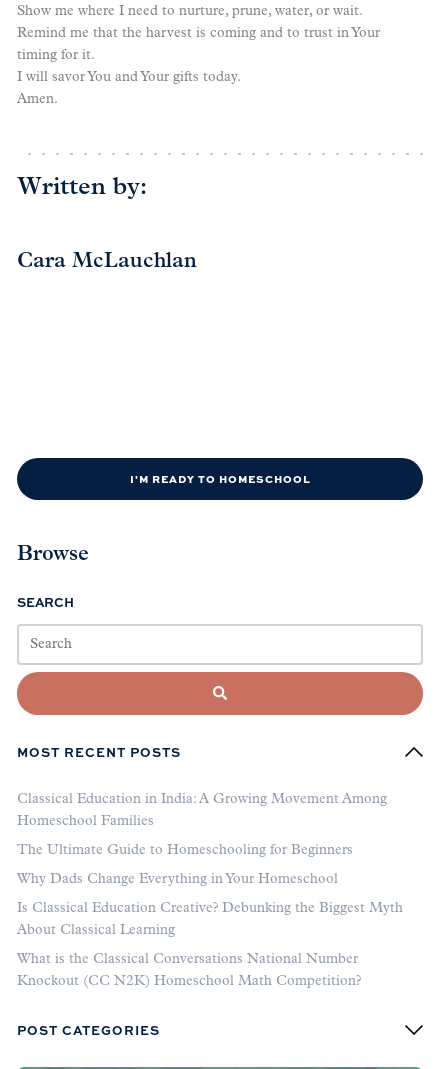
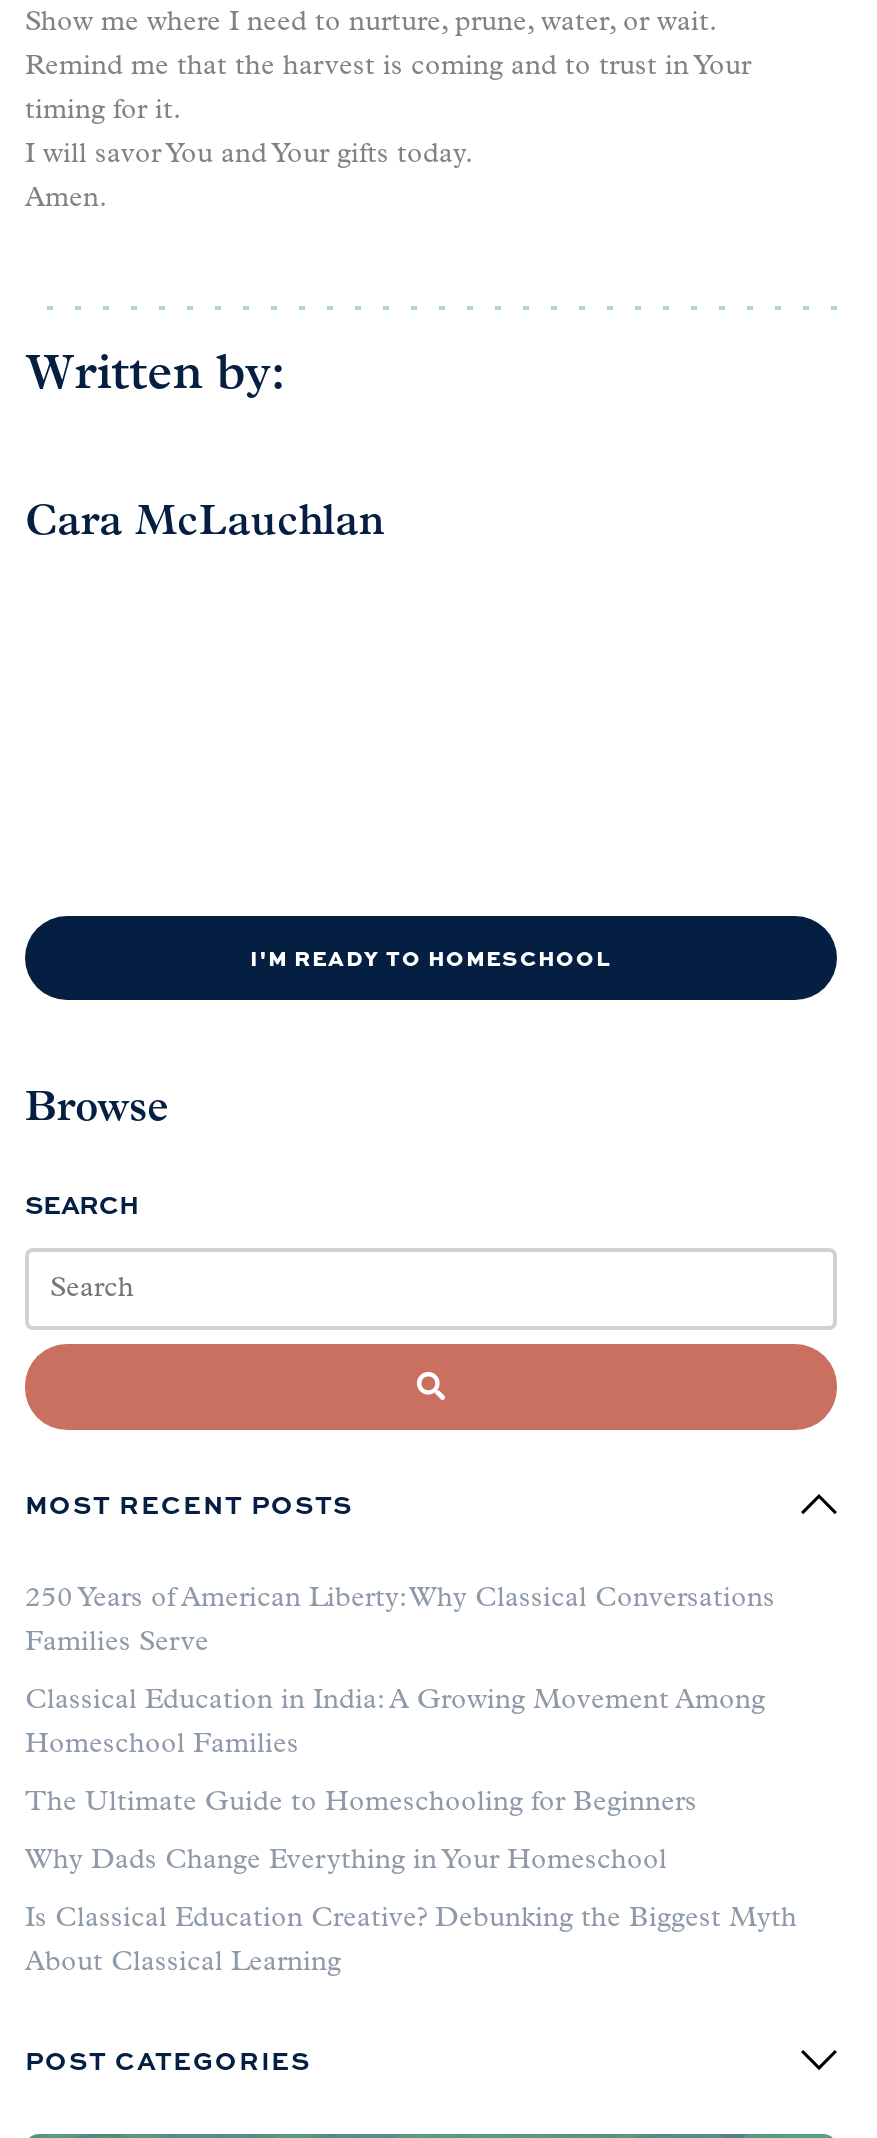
none -> [25,1585,775,1659] 250 Years of American Liberty: Why Classical Conversations | Families Serve
moved [17,792,403,938] -> [25,1687,797,1979]: Classical Education in India: A Growing Movement Among | Homeschool Families | The Ultimate Guide to Homeschooling for Beginners | Why Dads Change Everything in Your Homeschool | Is Classical Education Creative? Debunking the Biggest Myth | About Classical Learning
[17,952,361,989] What is the Classical Conversations National Number | Knockout (CC N2K) Homeschool Math Competition? -> none

